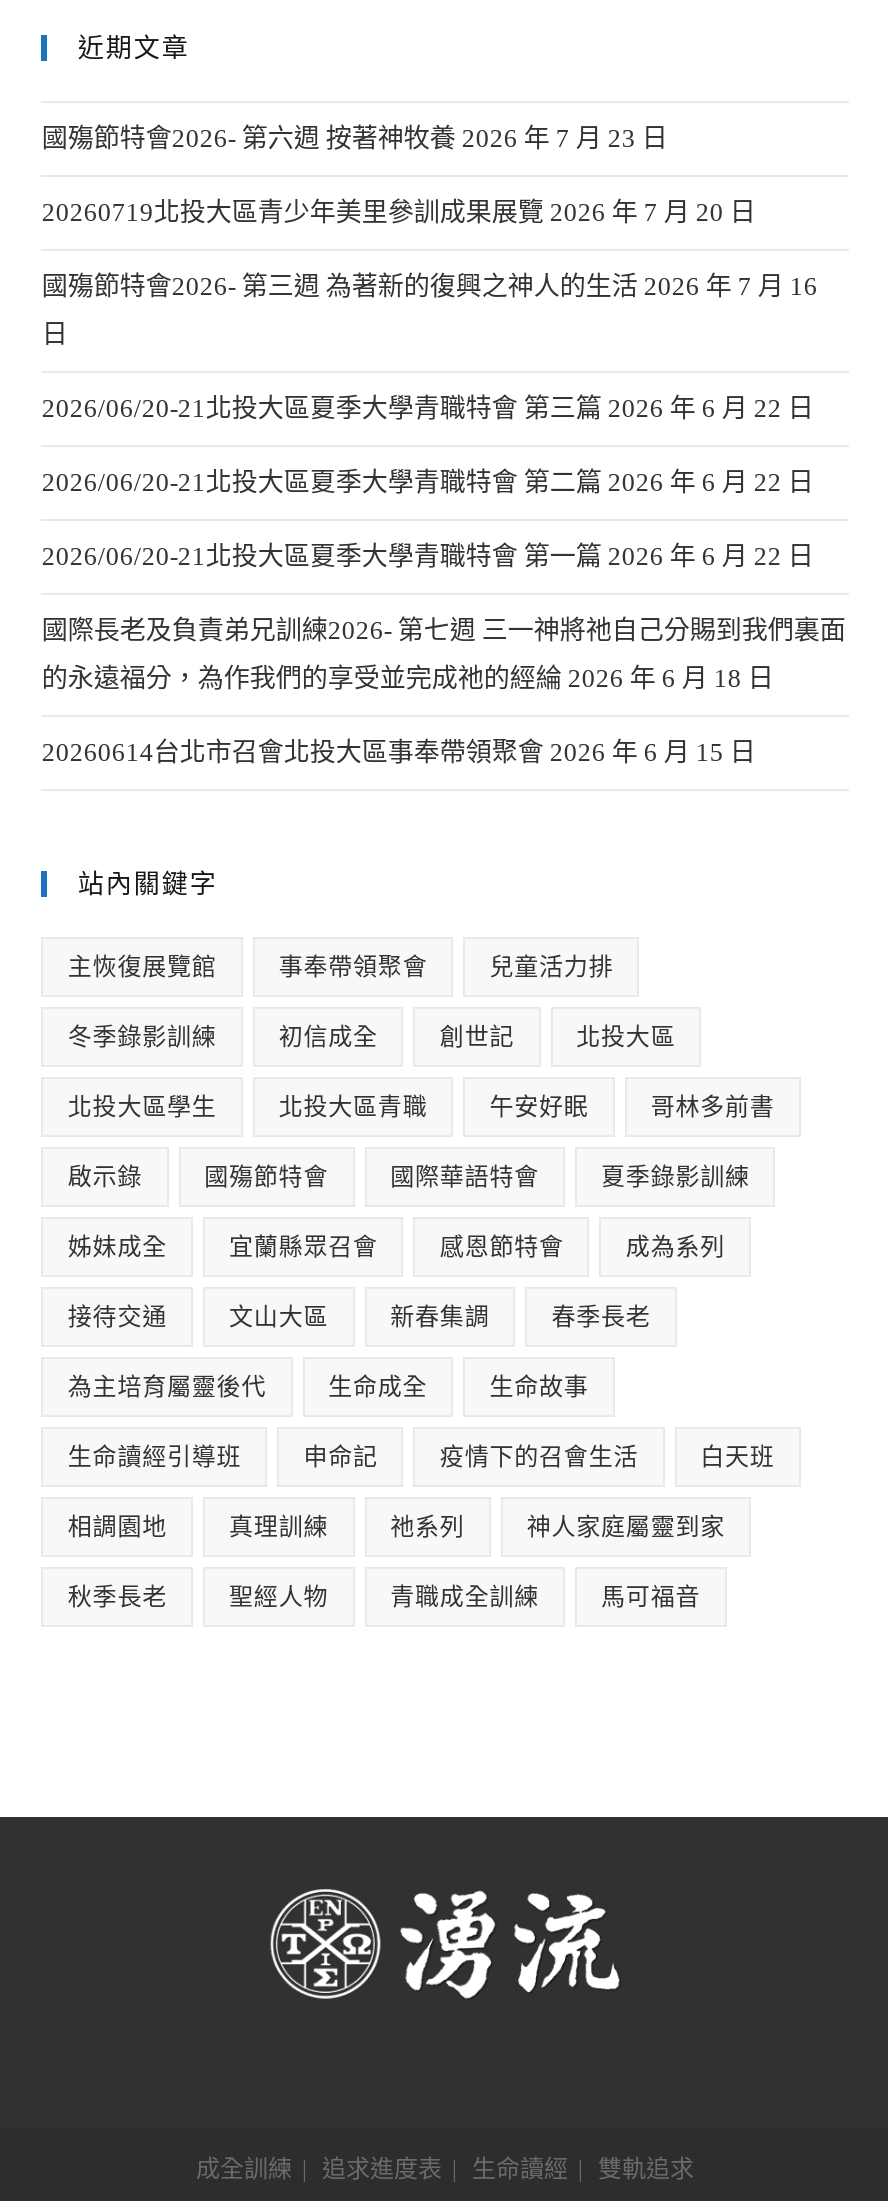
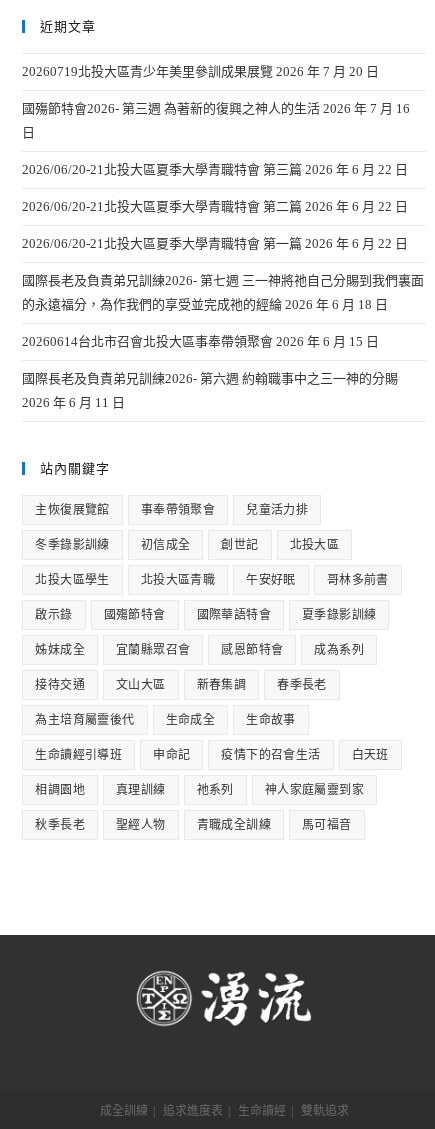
[42,123,668,153] 國殤節特會2026- 第六週 按著神牧養 2026 年 7 月 23 日 -> none
moved [42,197,846,767] -> [22,64,424,349]: 20260719北投大區青少年美里參訓成果展覽 2026 年 7 月 20 日 | 國殤節特會2026- 第三週 為著新的復興之神人的生活 2026 年 7 月 16 | 日 | ... | 的永遠福分，為作我們的享受並完成祂的經綸 2026 年 6 月 18 日 | 20260614台北市召會北投大區事奉帶領聚會 2026 年 6 月 15 日
none -> [22,371,398,410] 國際長老及負責弟兄訓練2026- 第六週 約翰職事中之三一神的分賜 | 2026 年 6 月 11 日

